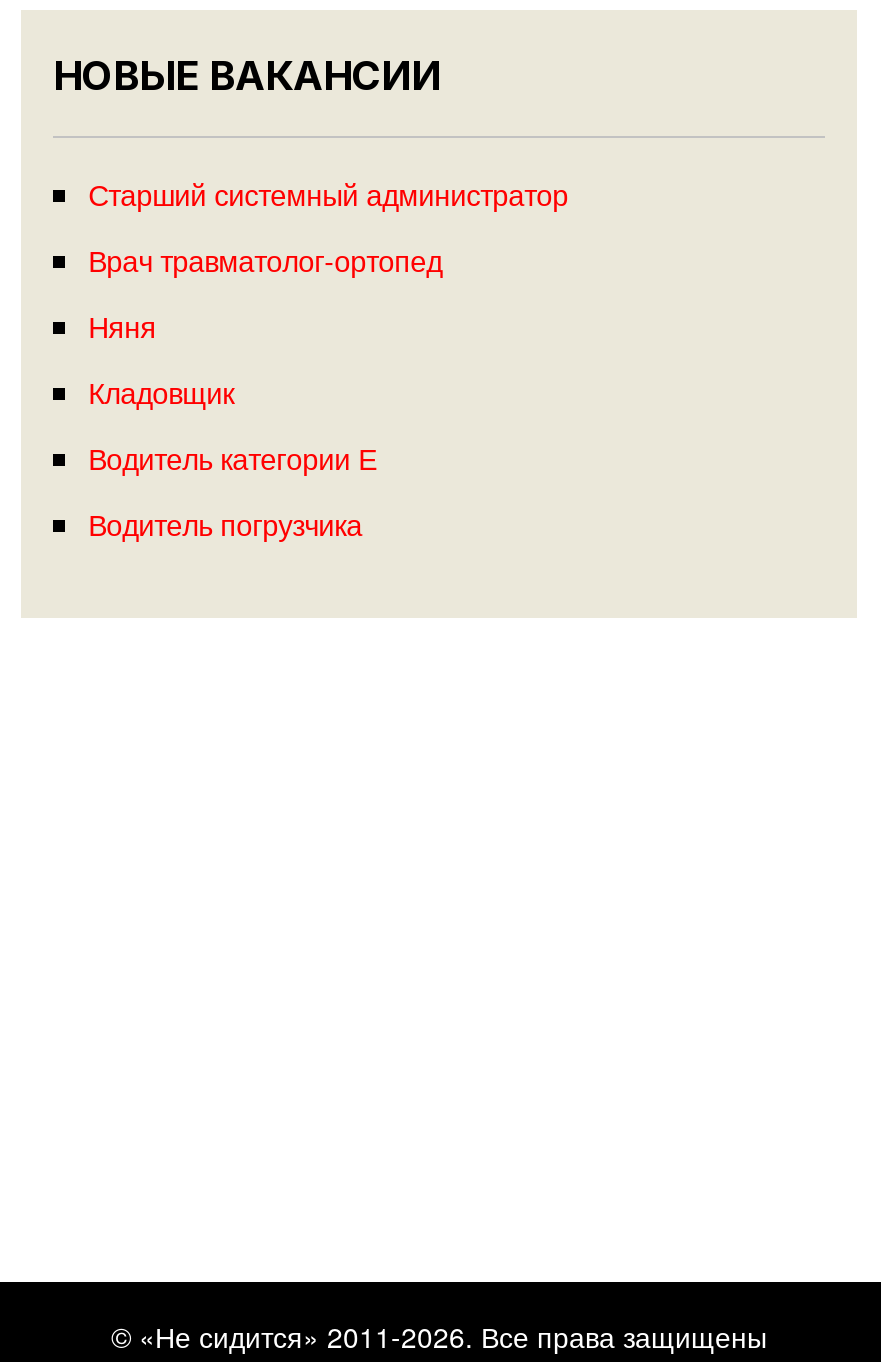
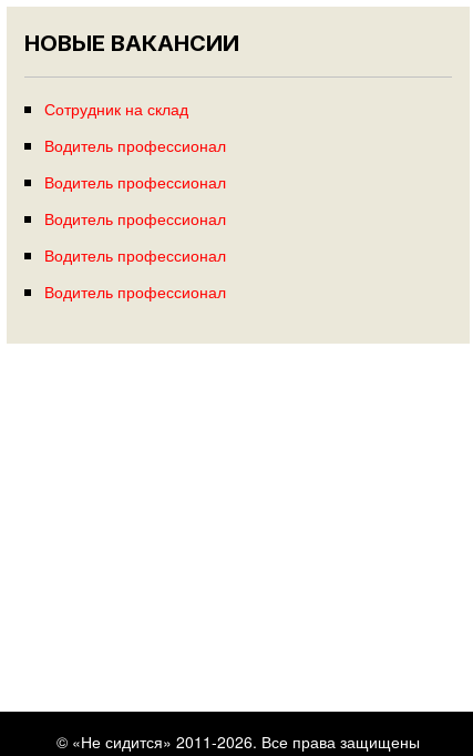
[88,172,568,214] Старший системный администратор -> [44,97,188,120] Сотрудник на склад
[88,238,442,280] Врач травматолог-ортопед -> [44,133,226,156] Водитель профессионал
[88,304,156,346] Няня -> [44,170,226,193] Водитель профессионал
[88,370,234,412] Кладовщик -> [44,206,226,230] Водитель профессионал
[88,436,376,478] Водитель категории Е -> [44,243,226,266] Водитель профессионал
[88,502,362,544] Водитель погрузчика -> [44,279,226,303] Водитель профессионал

